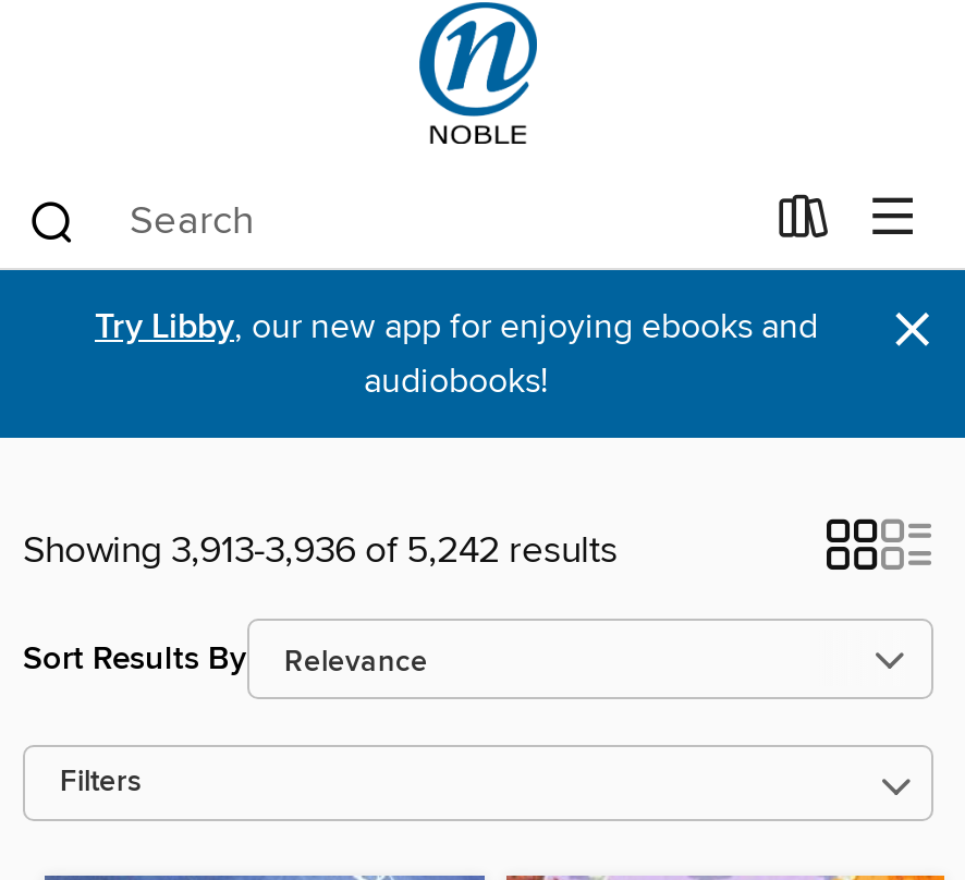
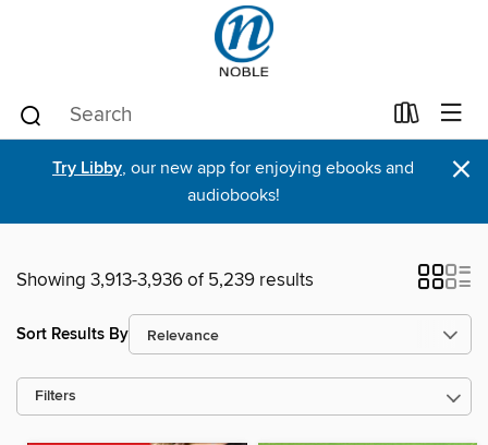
[23,527,618,575] Showing 3,913-3,936 of 5,242 results -> [16,268,314,292] Showing 3,913-3,936 of 5,239 results

